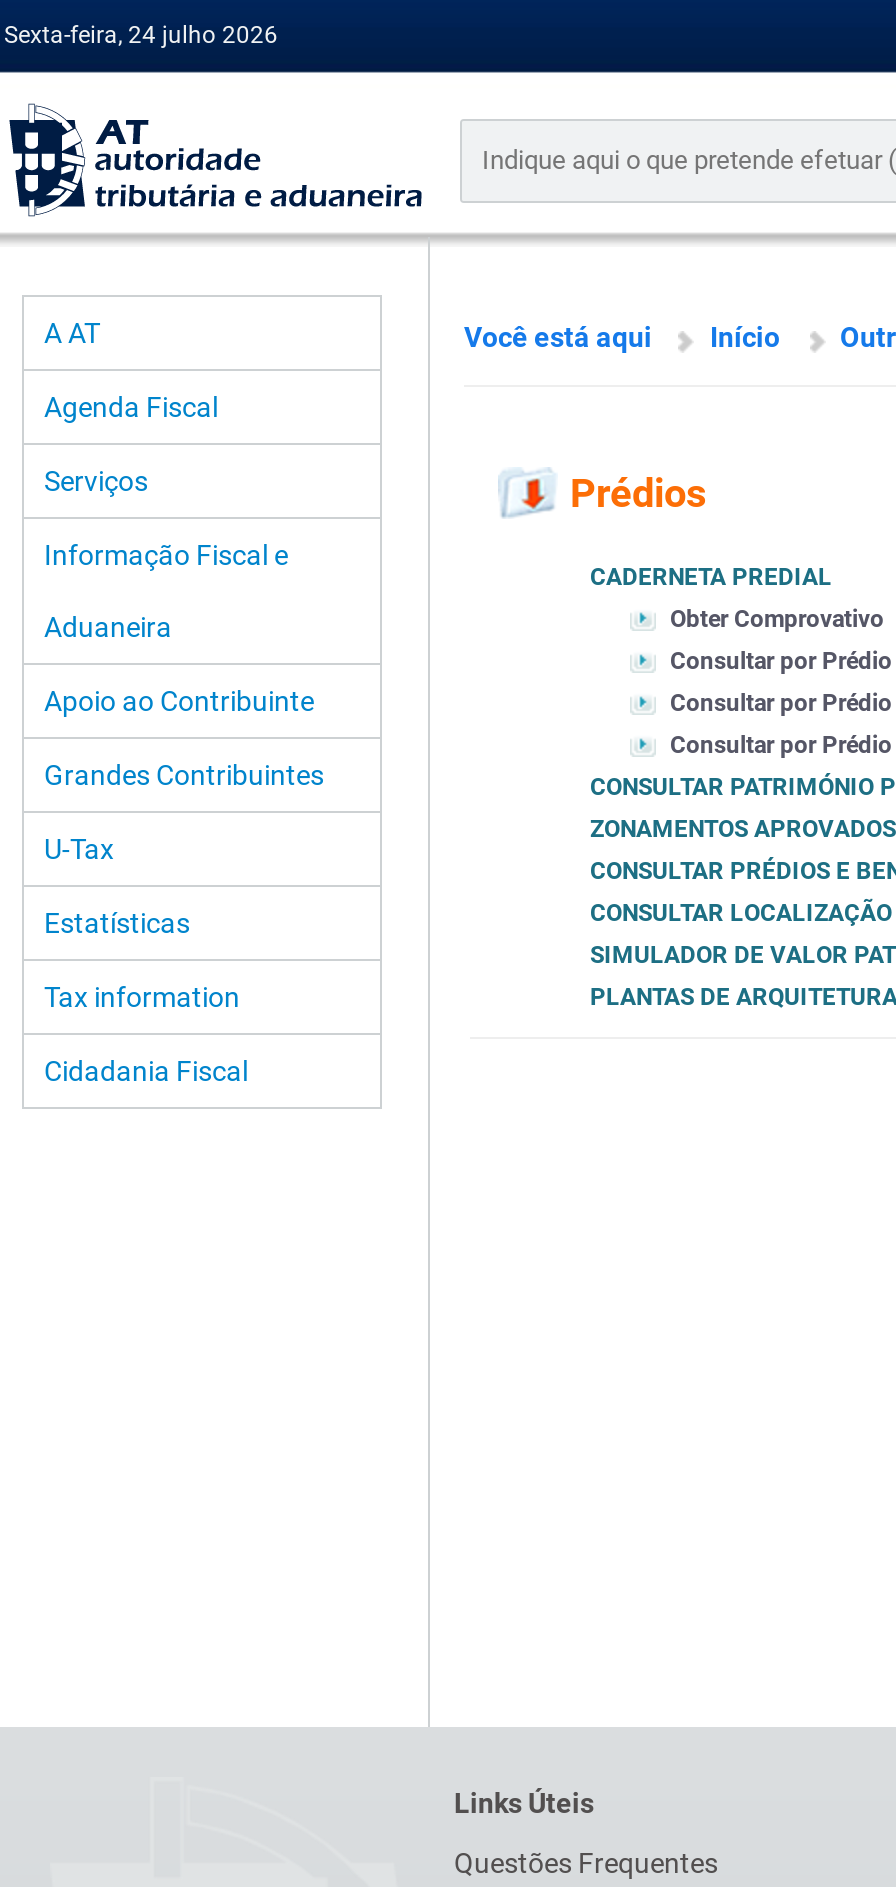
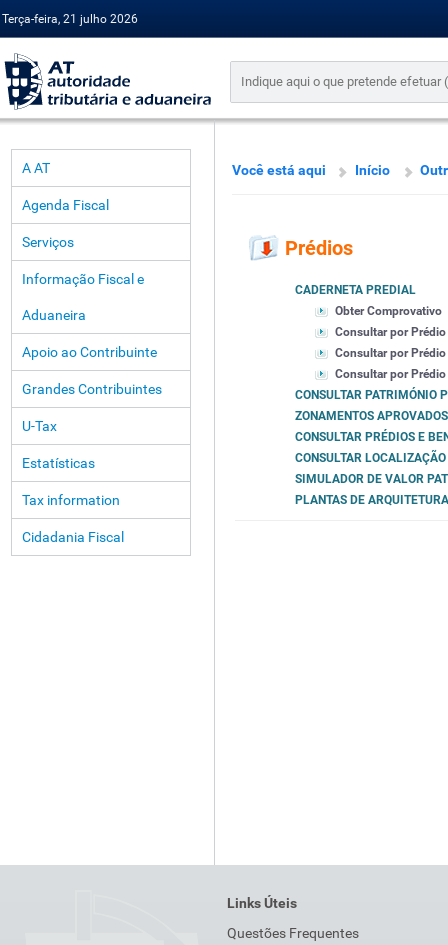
[4,21,278,49] Sexta-feira, 24 julho 2026 -> [2,12,138,26] Terça-feira, 21 julho 2026

